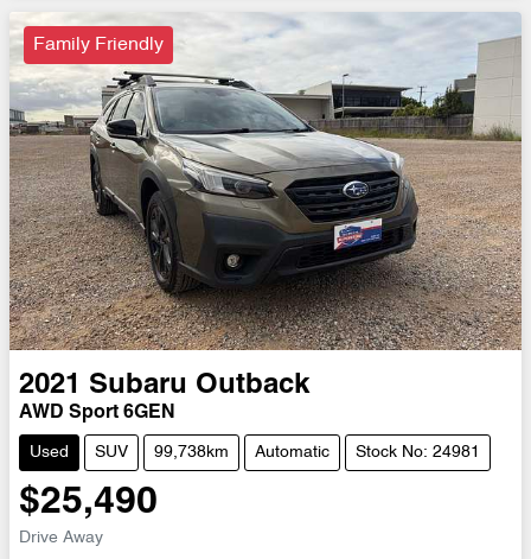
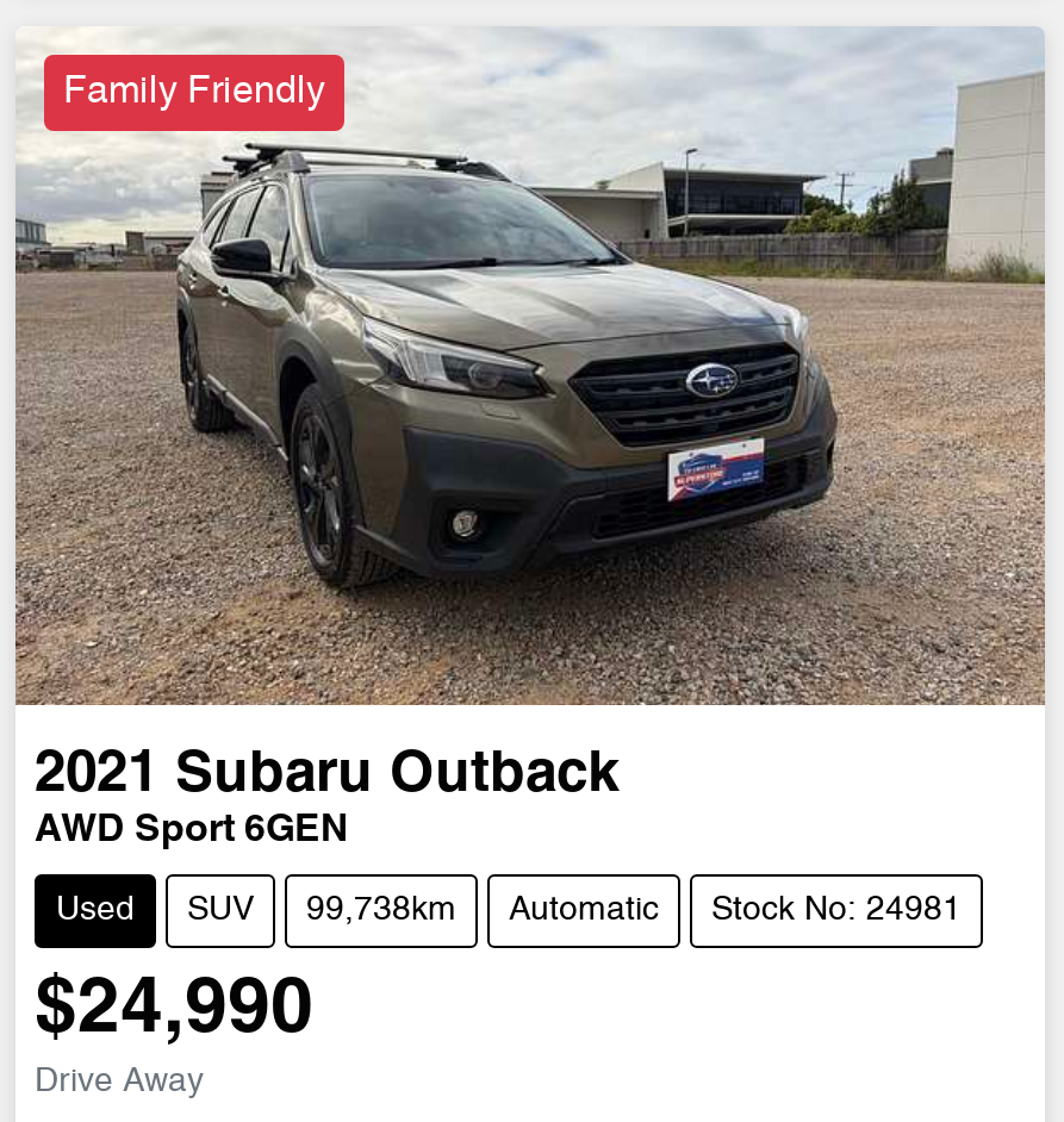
[19,486,158,521] $25,490 -> [35,975,313,1047] $24,990

